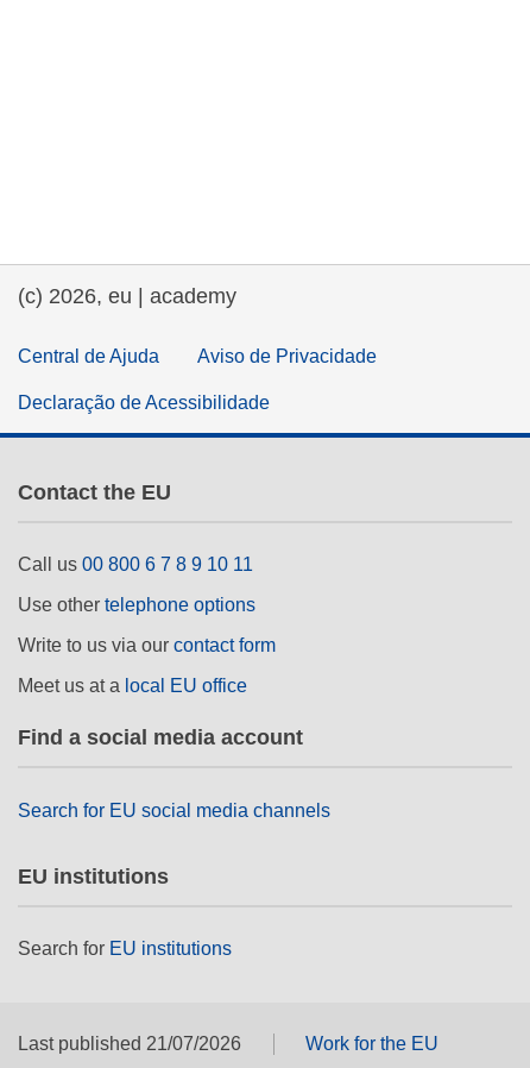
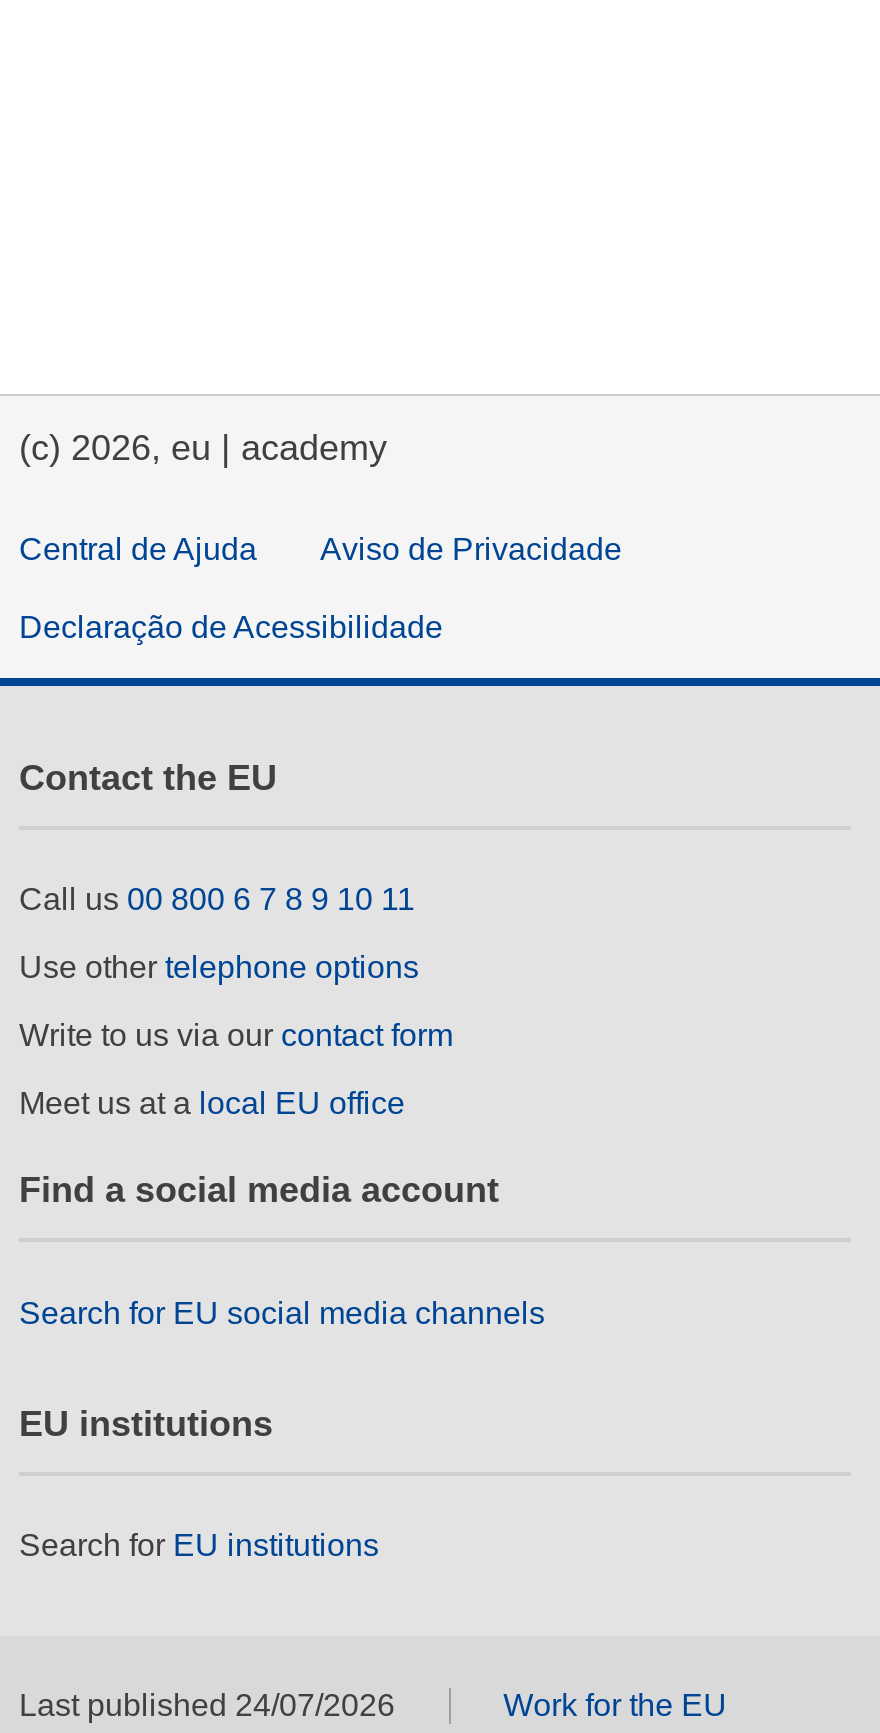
[18,1034,241,1054] Last published 21/07/2026 -> [19,1689,395,1723] Last published 24/07/2026

